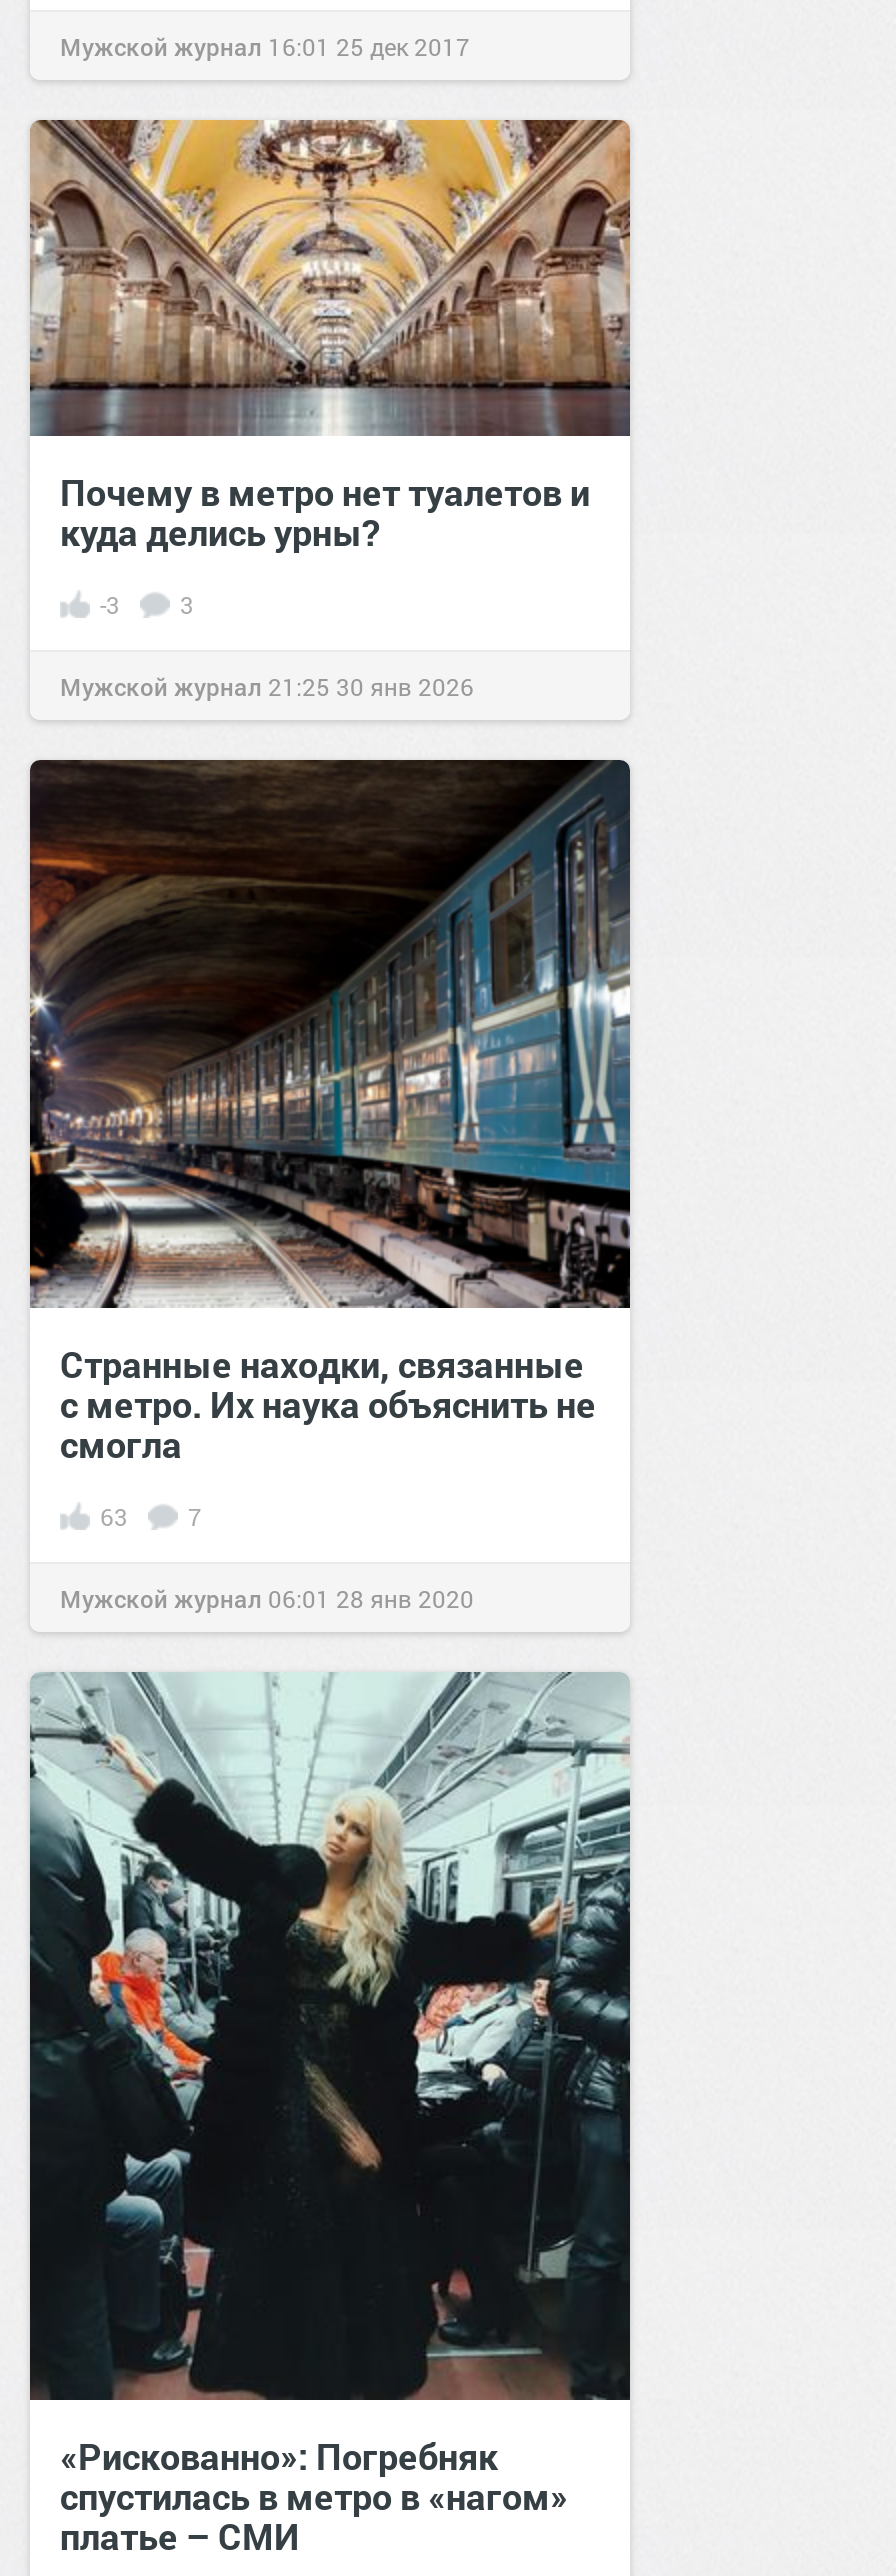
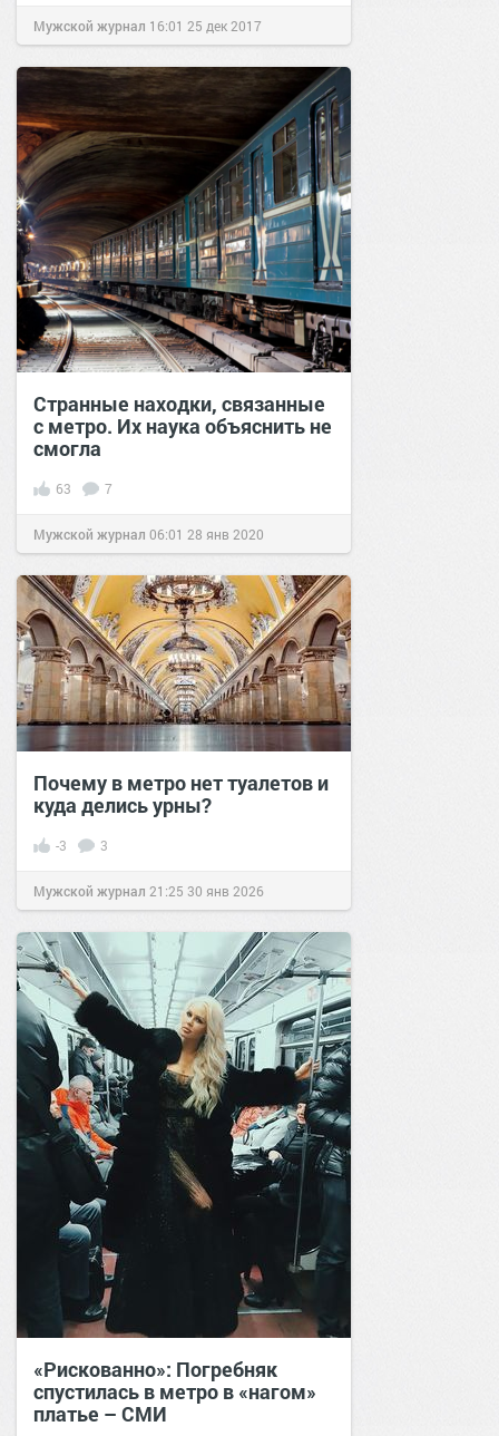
moved [30,118,632,702] -> [17,574,352,900]: [image] | Почему в метро нет туалетов и | куда делись урны? | -3 | 3 | Мужской журнал 21:25 30 янв 2026
moved [16,752,642,1614] -> [9,62,358,543]: [image] | Странные находки, связанные | с метро. Их наука объяснить не | смогла | 63 | 7 | Мужской журнал 06:01 28 янв 2020

